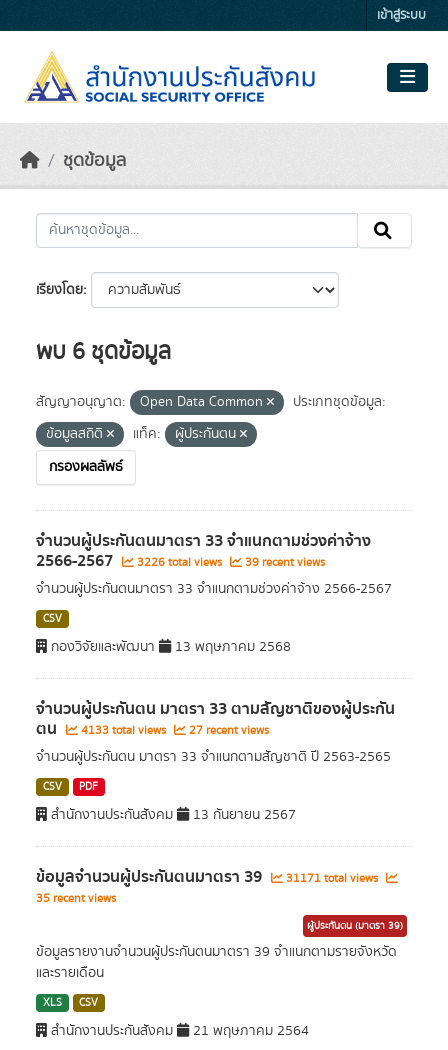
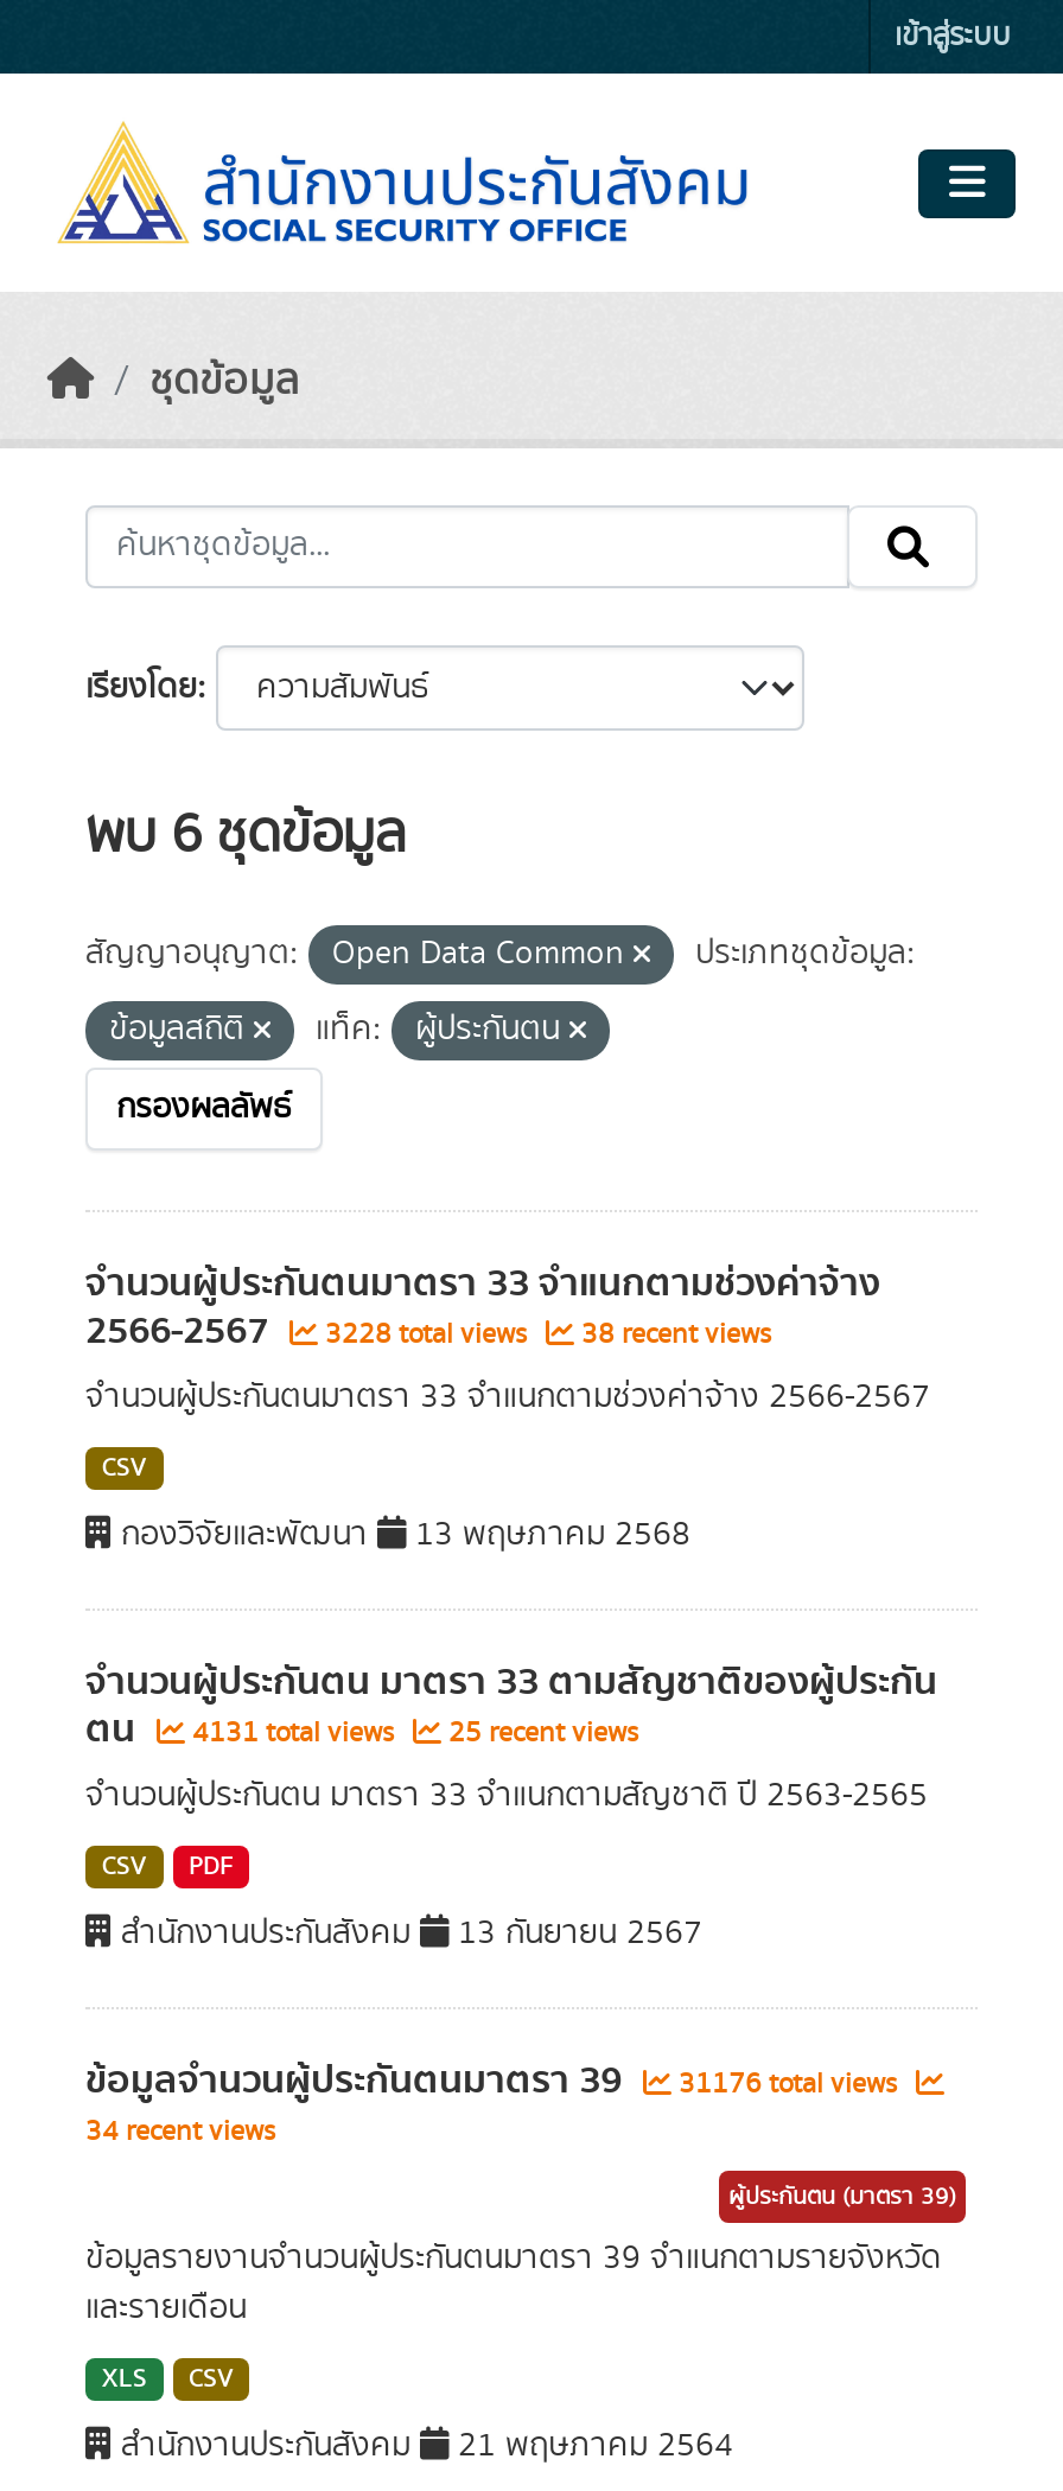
[134,554,225,571] 3226 total views -> [318,1314,534,1355] 3228 total views
[242,554,325,571] 39 recent views -> [574,1314,771,1355] 38 recent views
[78,722,169,739] 4133 total views -> [185,1713,401,1753] 4131 total views
[186,722,269,739] 27 recent views -> [441,1713,638,1753] 25 recent views
[36,864,381,890] ข้อมูลจำนวนผู้ประกันตนมาตรา 39 31171 total views -> [85,2050,904,2111] ข้อมูลจำนวนผู้ประกันตนมาตรา 39 31176 total views
[36,890,116,907] 35 recent views -> [85,2111,275,2152] 34 recent views

